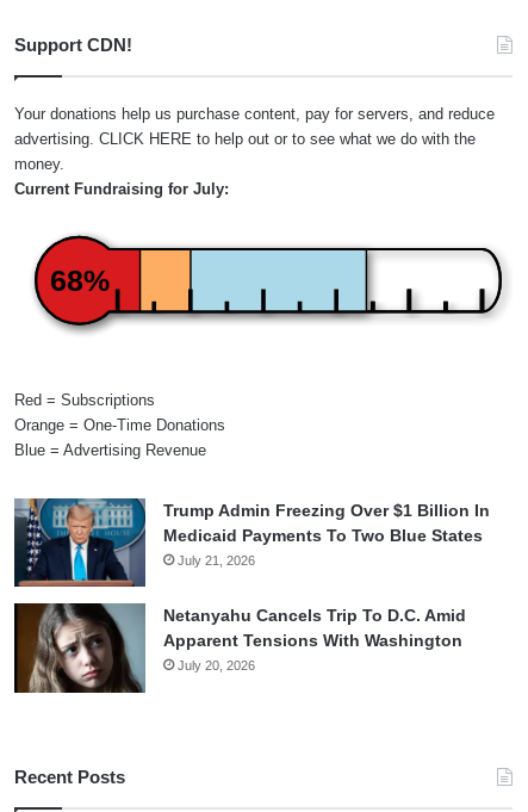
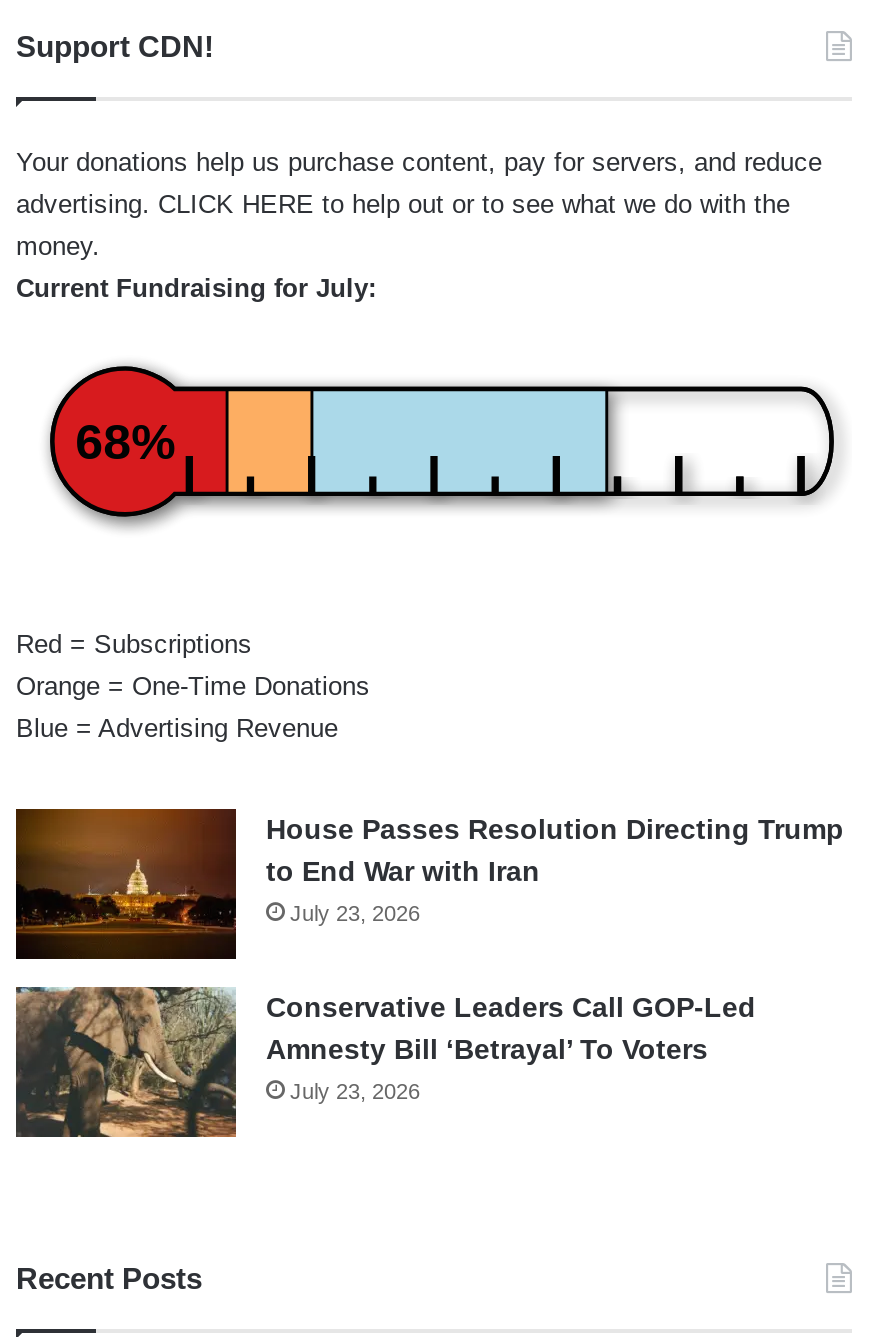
[13,497,490,587] [image] | Trump Admin Freezing Over $1 Billion In | Medicaid Payments To Two Blue States | July 21, 2026 -> [14,808,844,960] [image] | House Passes Resolution Directing Trump | to End War with Iran | July 23, 2026
[13,602,466,694] [image] | Netanyahu Cancels Trip To D.C. Amid | Apparent Tensions With Washington | July 20, 2026 -> [14,986,756,1140] [image] | Conservative Leaders Call GOP-Led | Amnesty Bill ‘Betrayal’ To Voters | July 23, 2026

